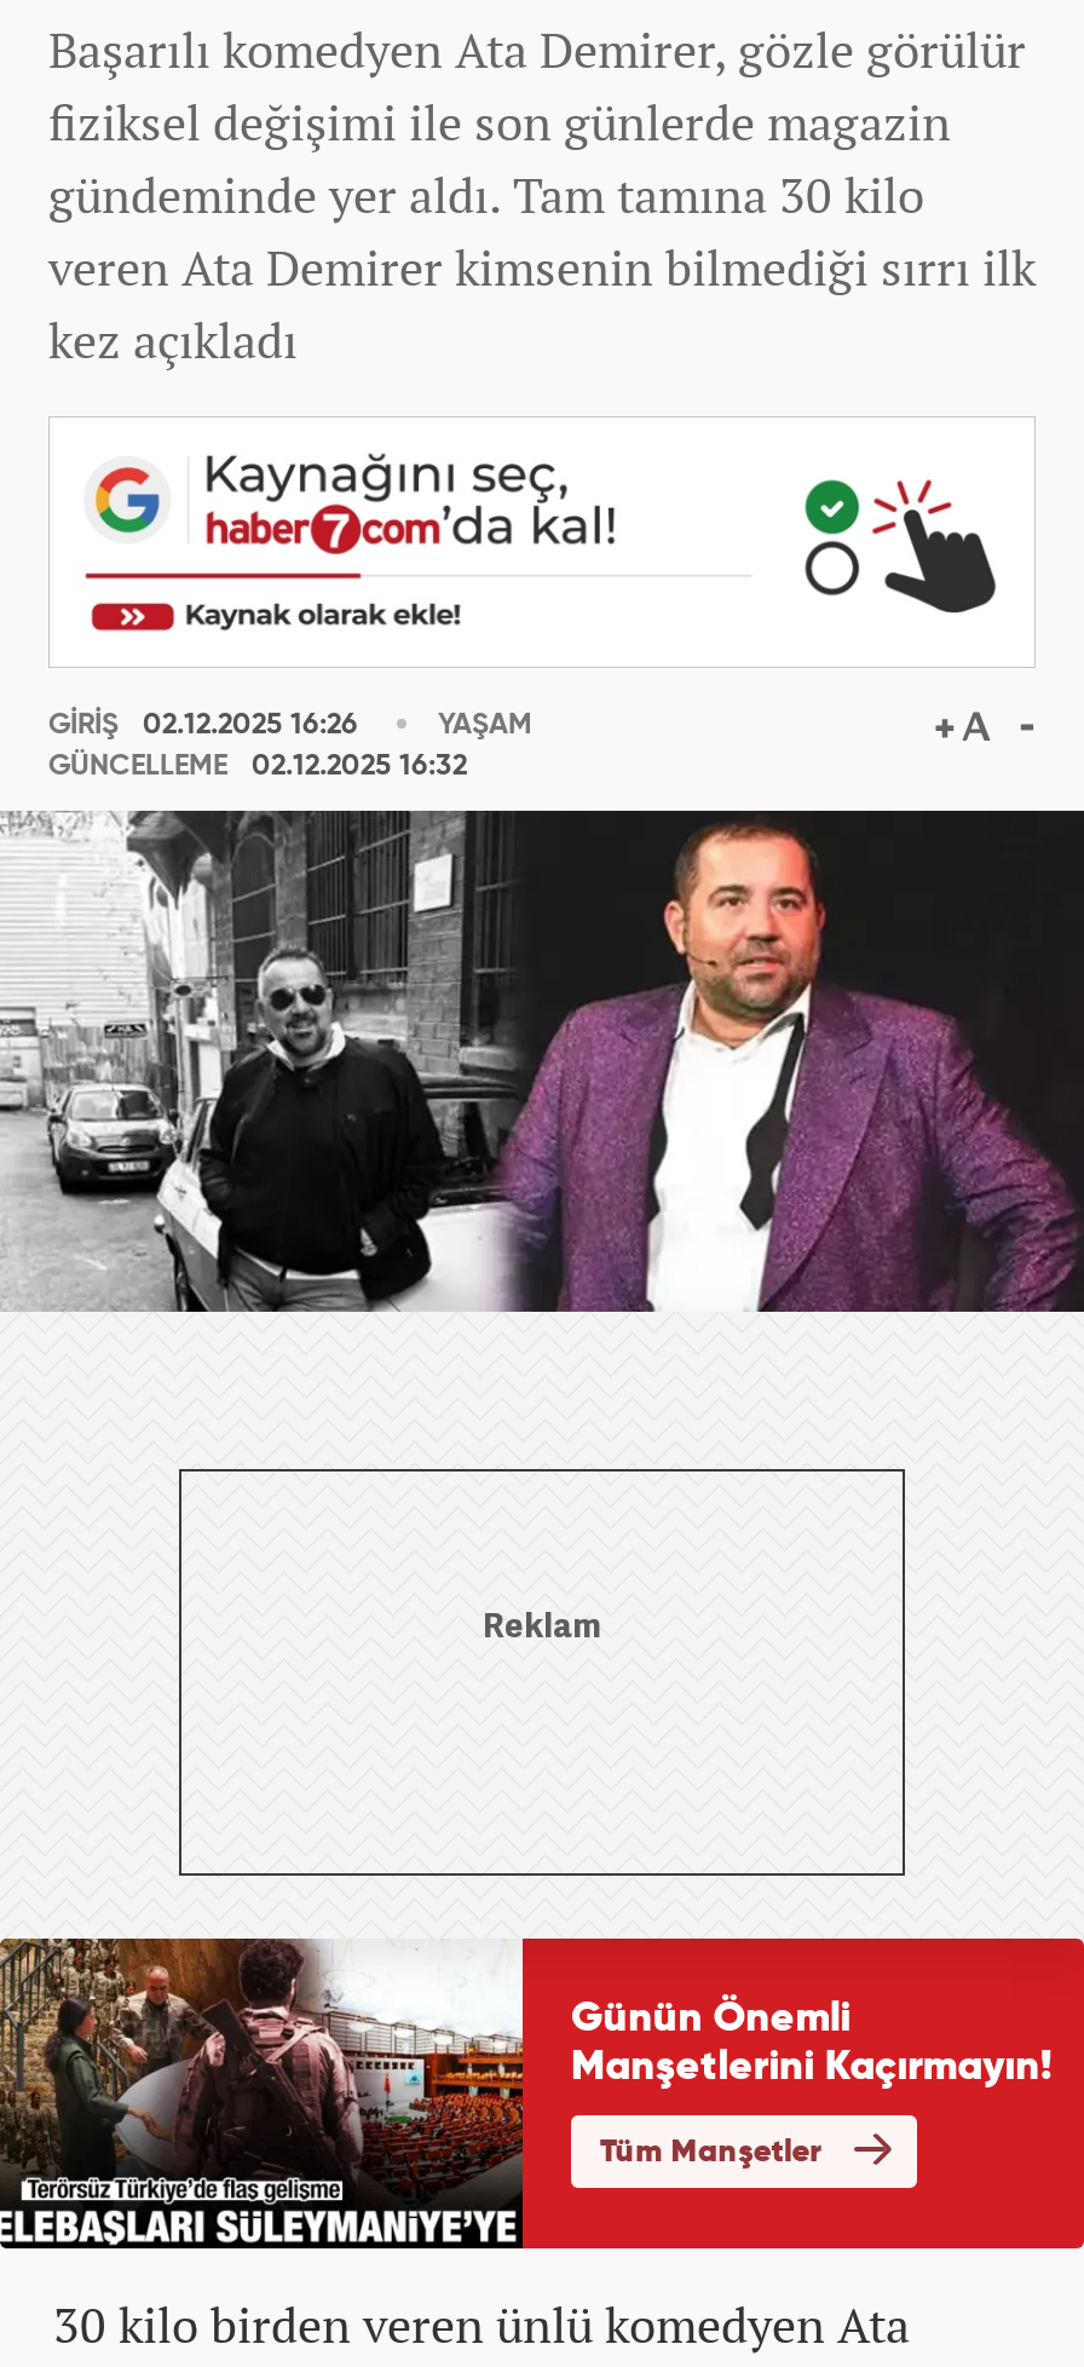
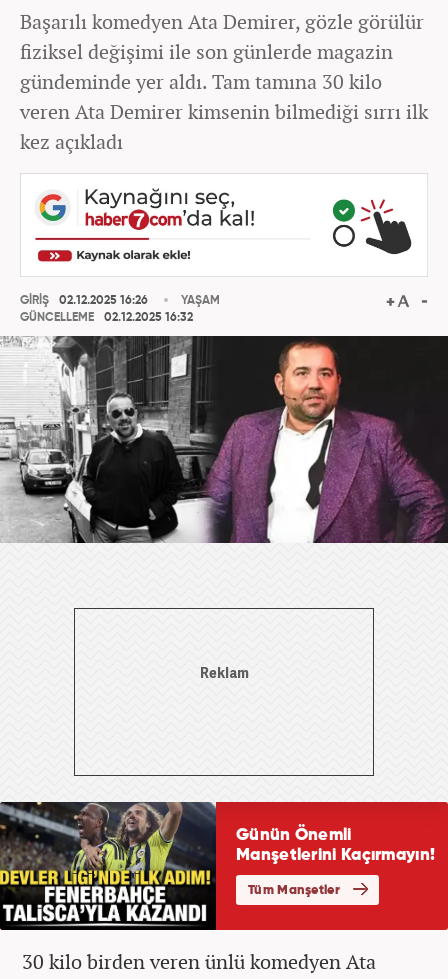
[7,1936,525,2248] [image] -> [3,801,217,929] [image]

